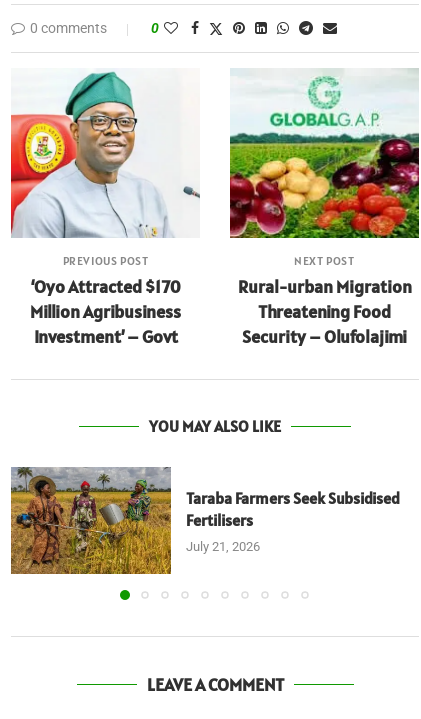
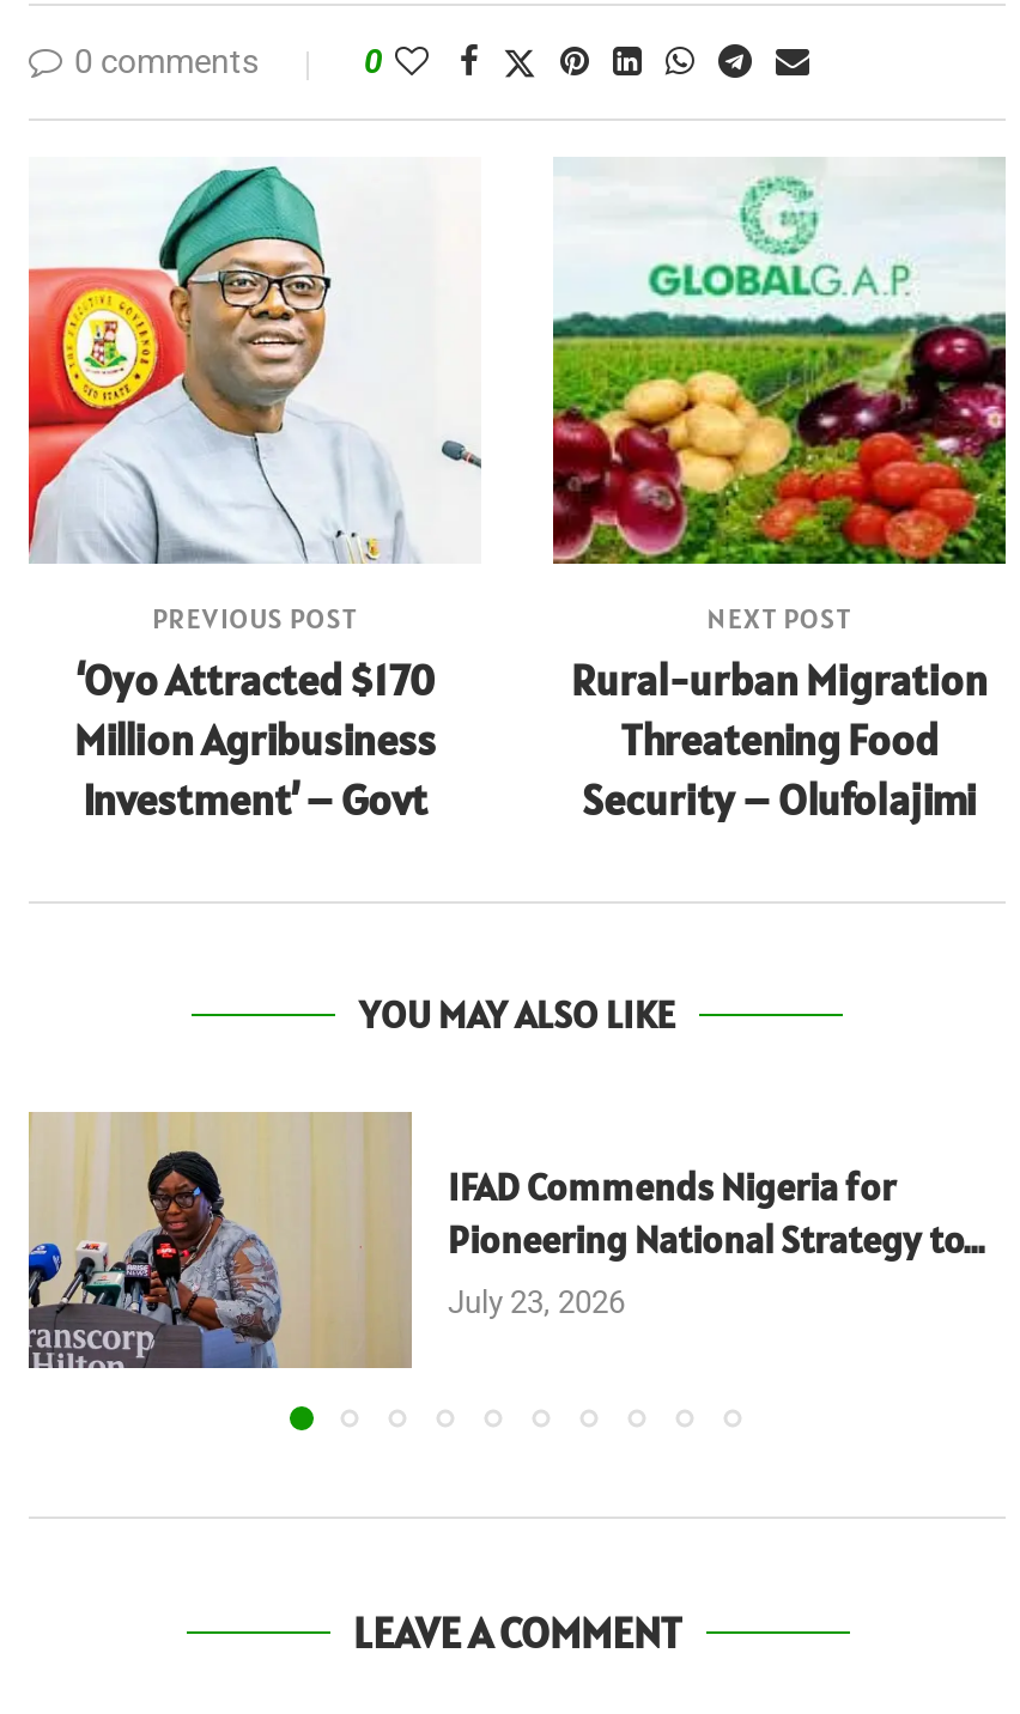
[10,467,400,575] [image] | Taraba Farmers Seek Subsidised | Fertilisers | July 21, 2026 -> [26,1112,984,1370] [image] | IFAD Commends Nigeria for | Pioneering National Strategy to... | July 23, 2026

